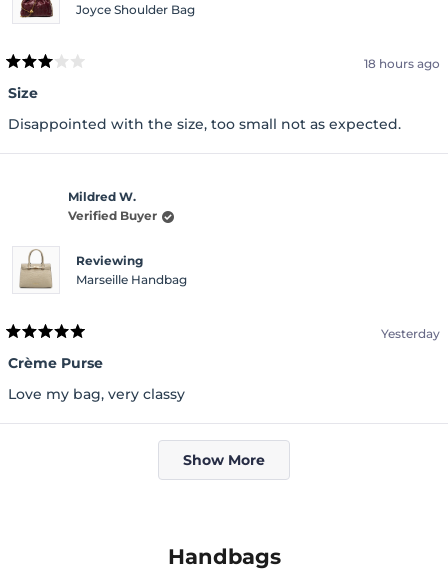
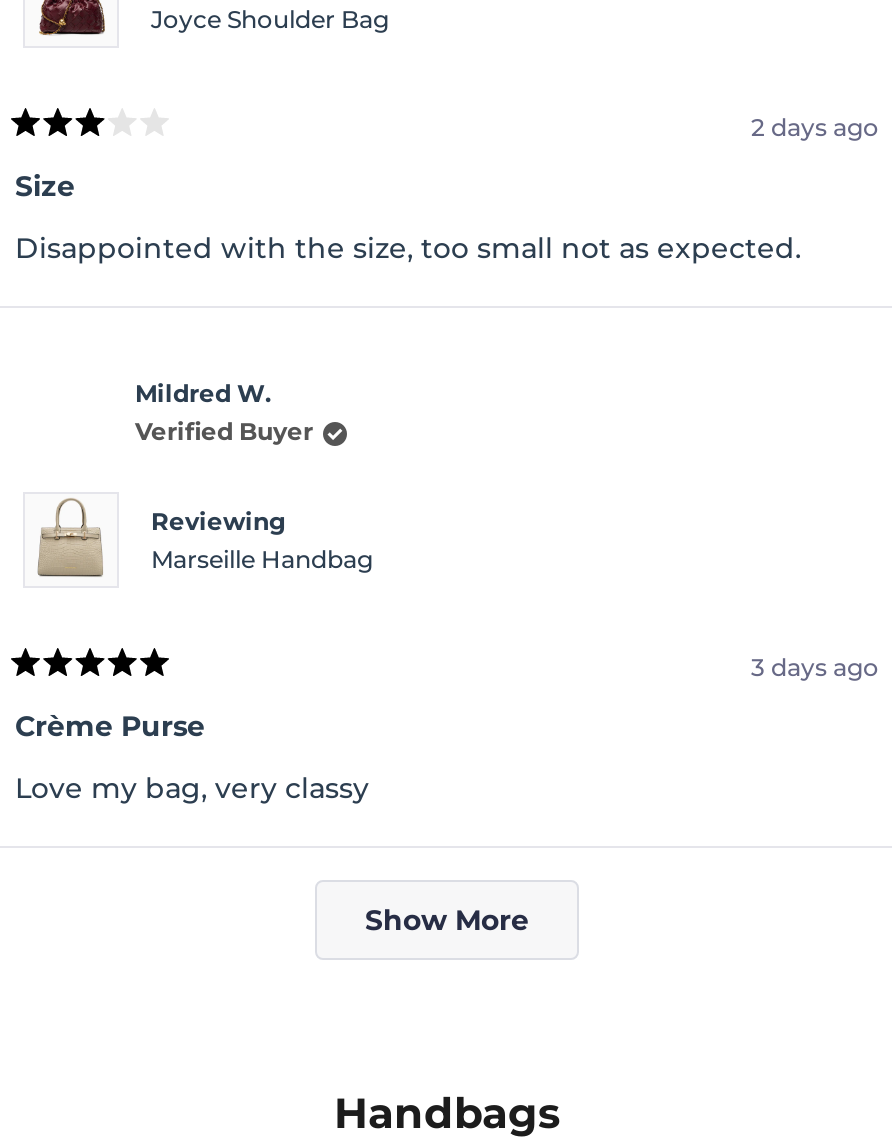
[364,56,440,71] 18 hours ago -> [751,112,879,142] 2 days ago
[381,326,440,341] Yesterday -> [751,652,879,682] 3 days ago

